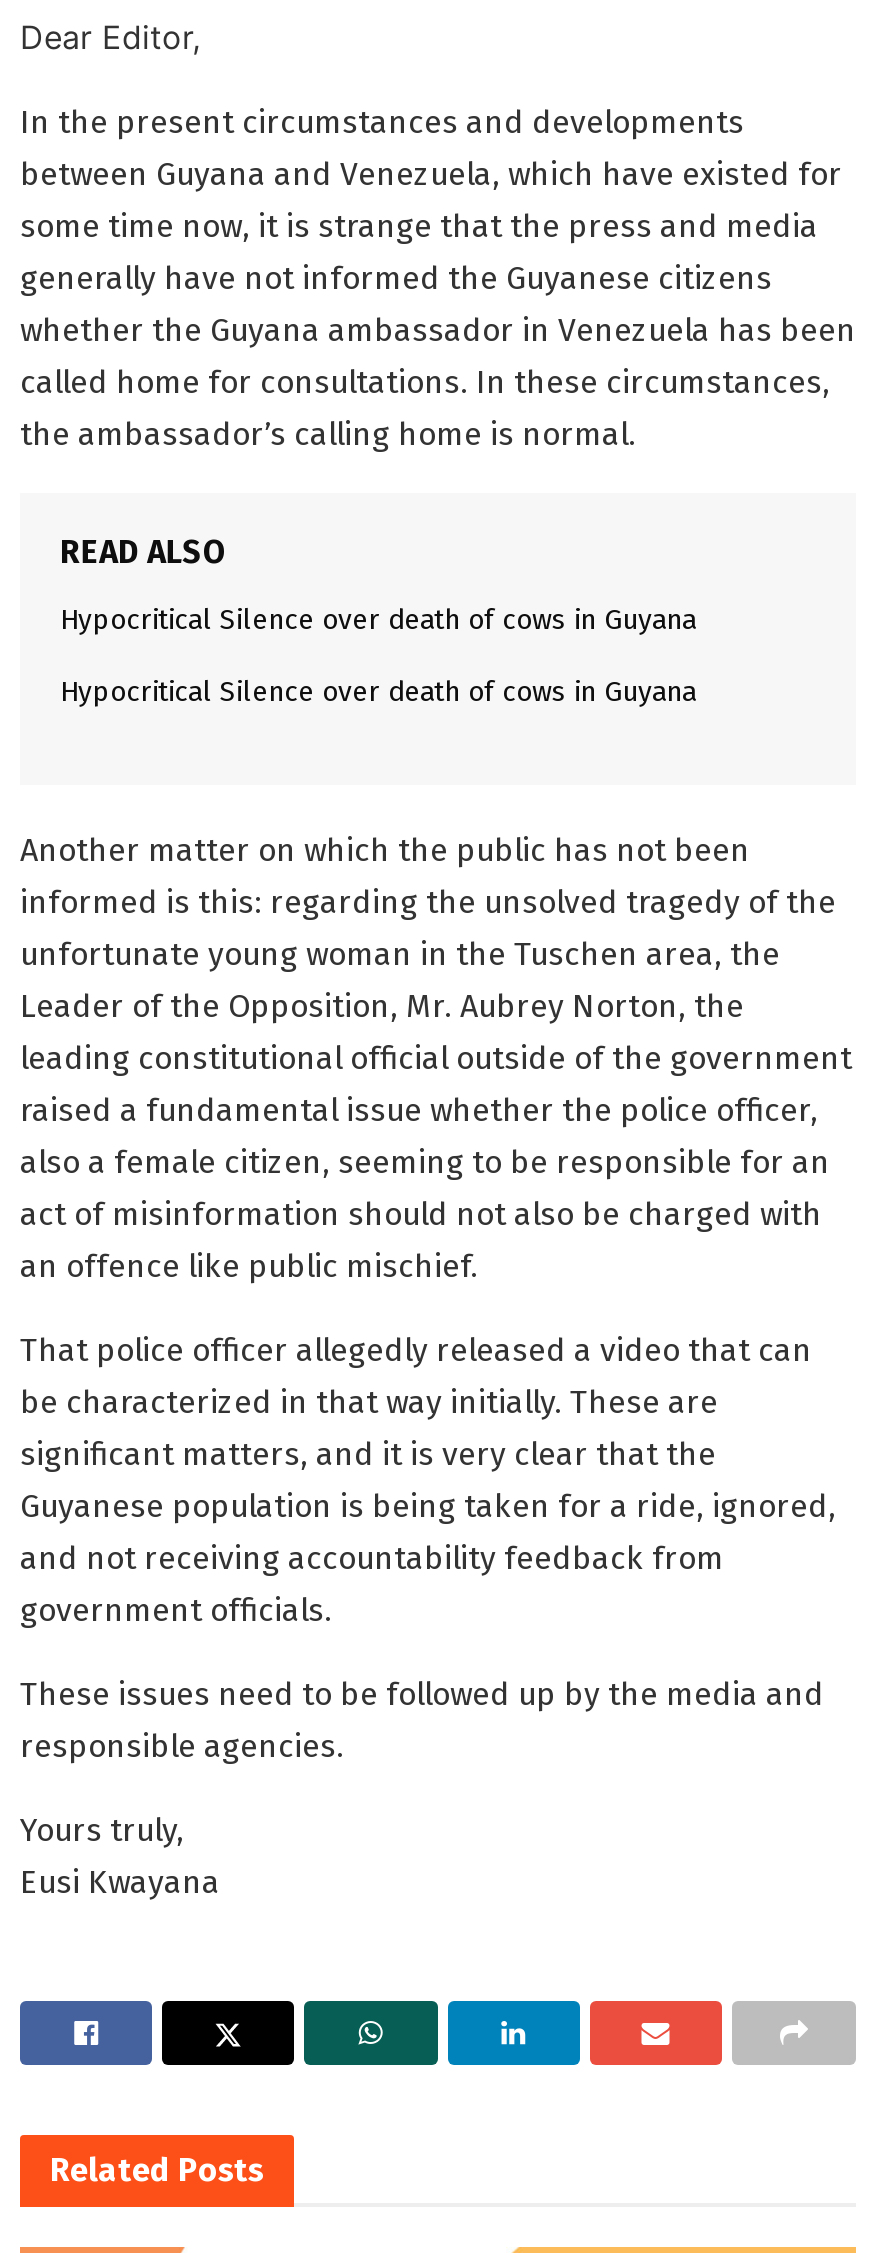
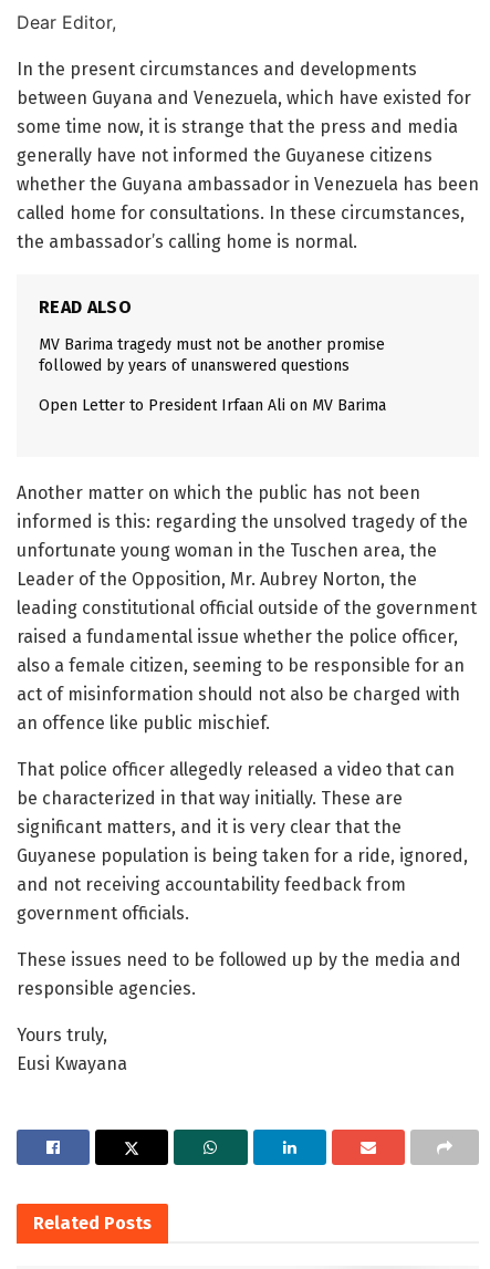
[60,603,696,637] Hypocritical Silence over death of cows in Guyana -> [39,335,385,375] MV Barima tragedy must not be another promise | followed by years of unanswered questions
[60,675,696,709] Hypocritical Silence over death of cows in Guyana -> [39,396,386,415] Open Letter to President Irfaan Ali on MV Barima

